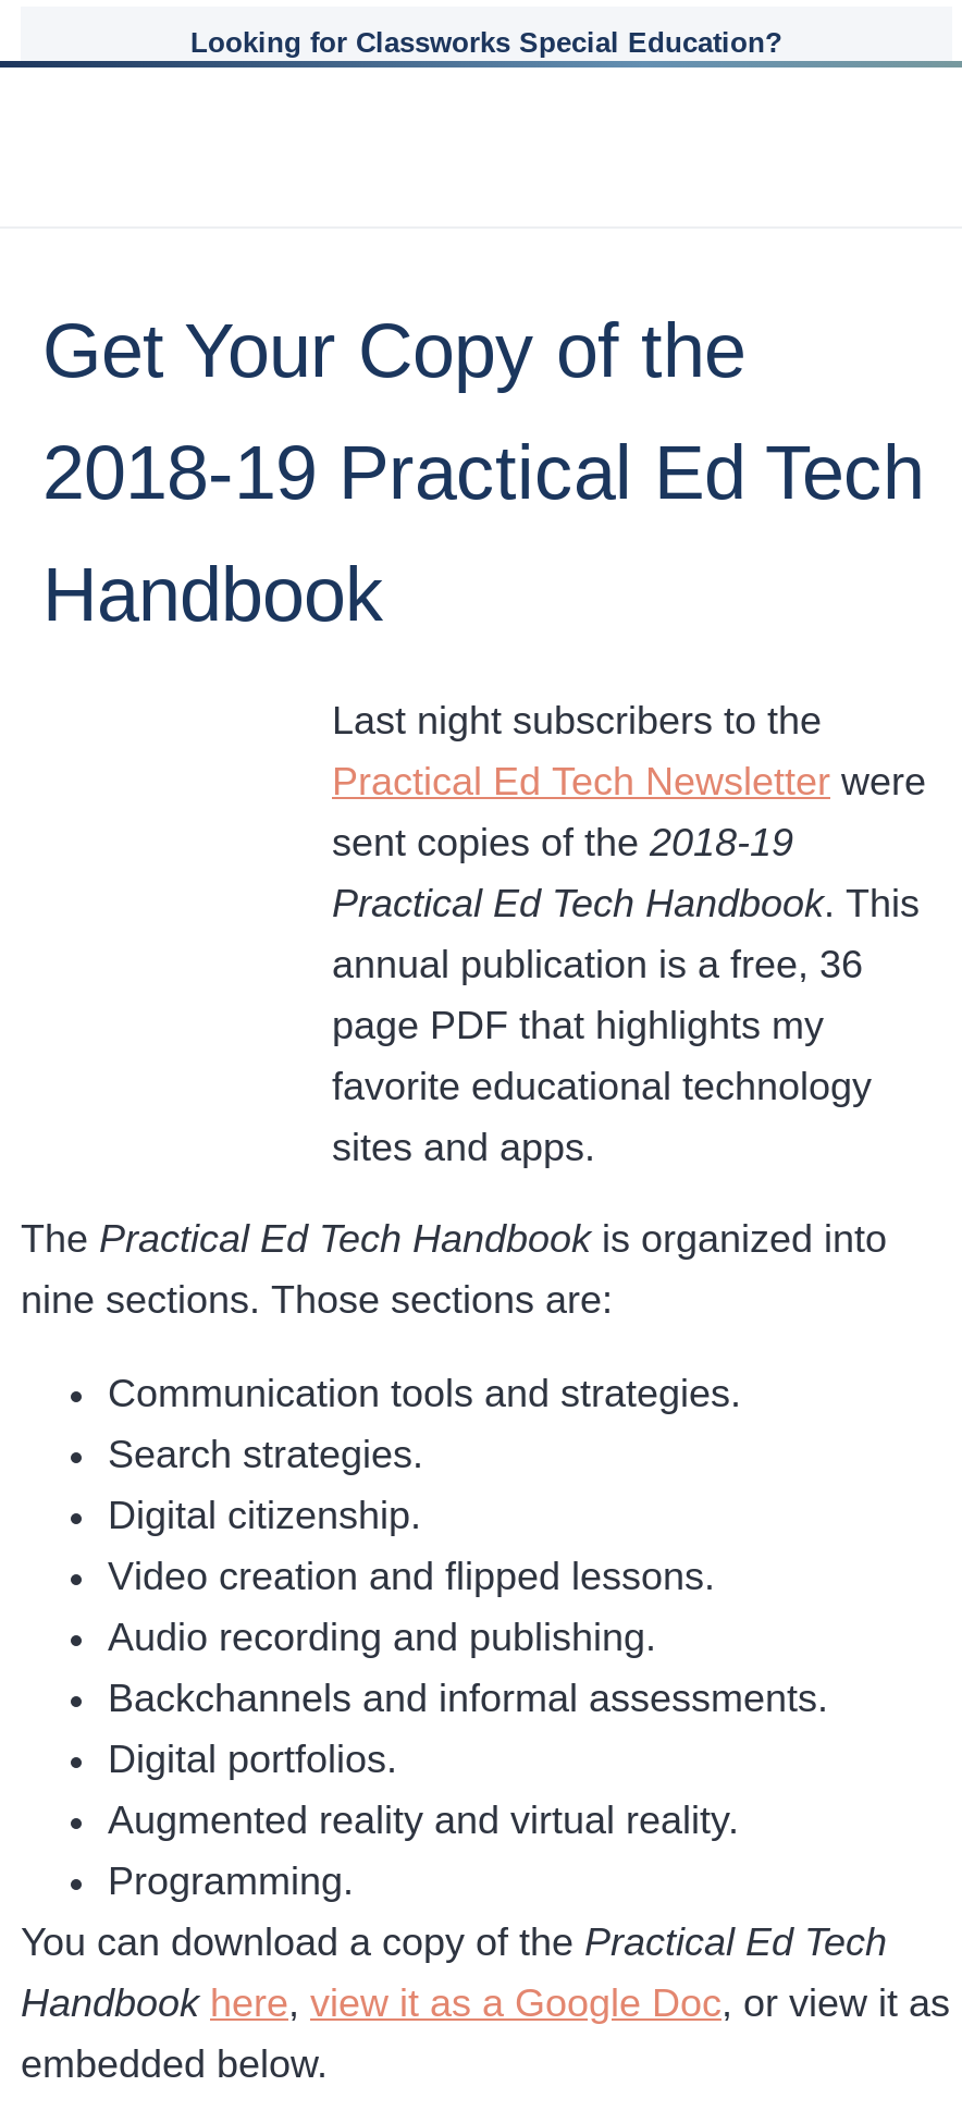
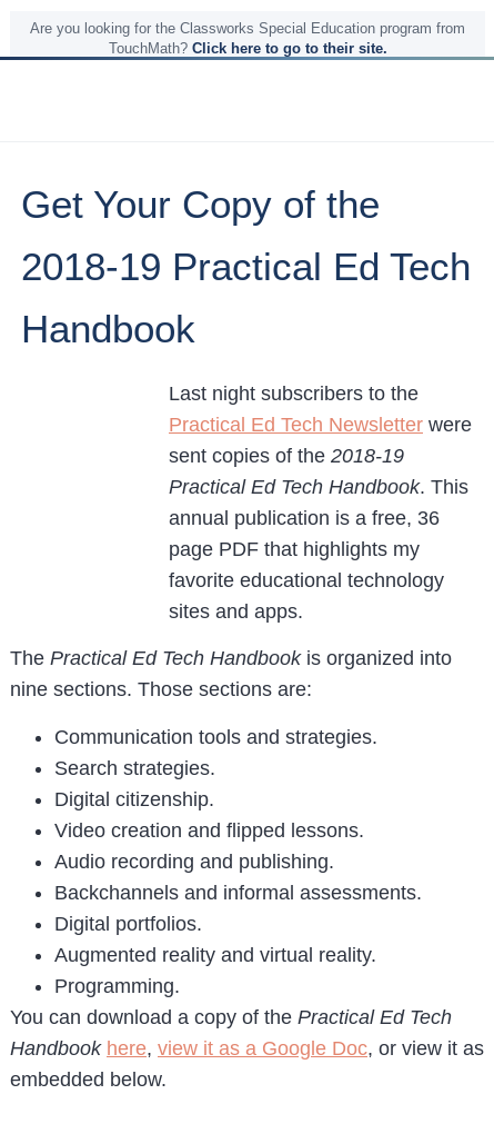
[190,26,782,59] Looking for Classworks Special Education? -> [30,20,465,57] Are you looking for the Classworks Special Education program from | TouchMath? Click here to go to their site.

